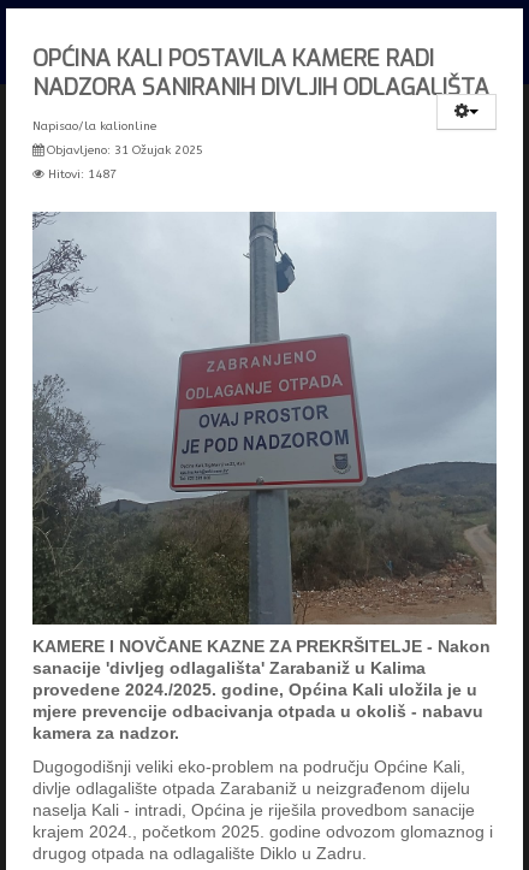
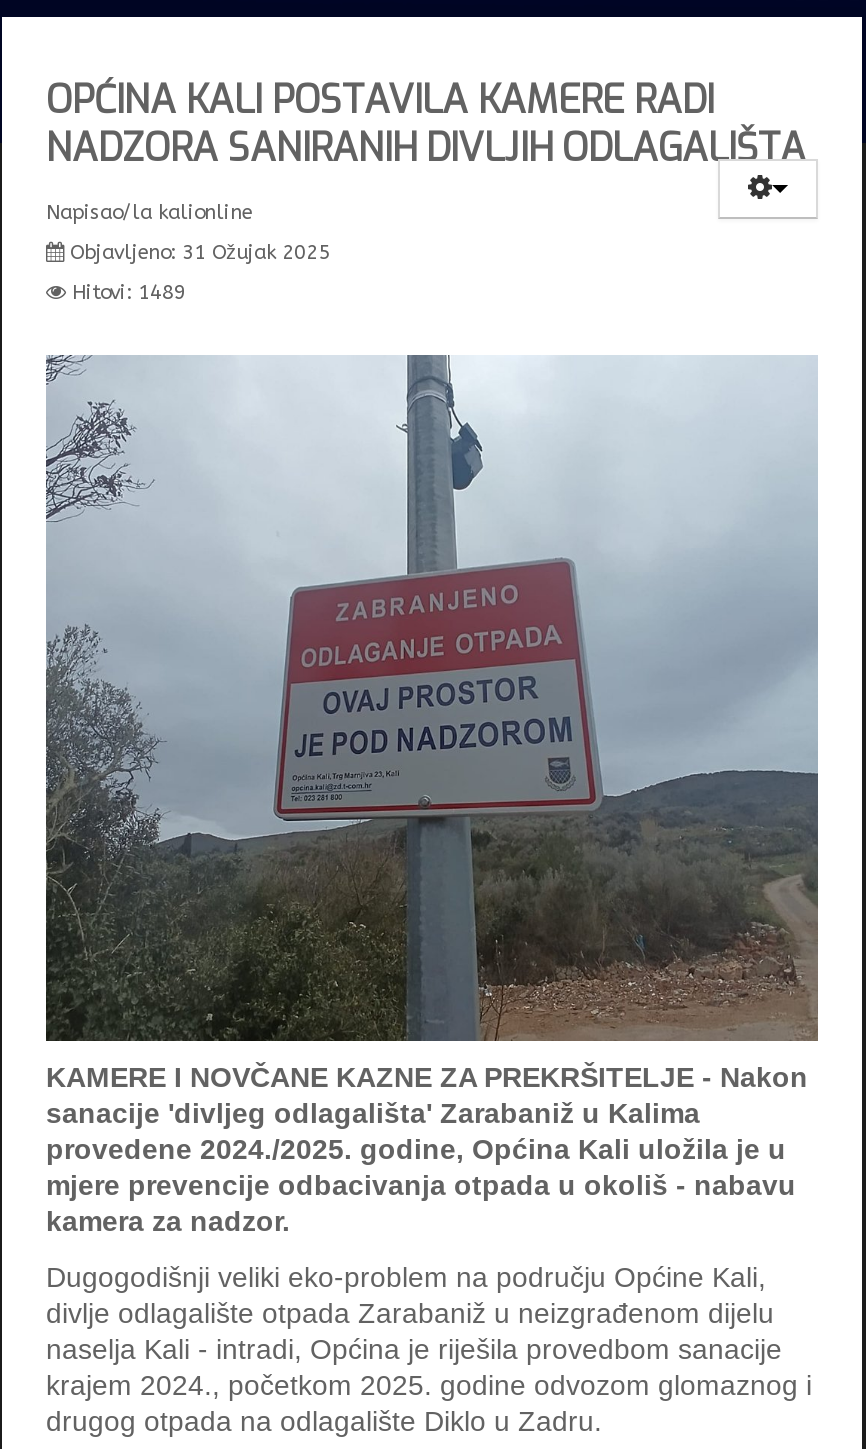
[48,167,117,182] Hitovi: 1487 -> [72,281,186,305] Hitovi: 1489

